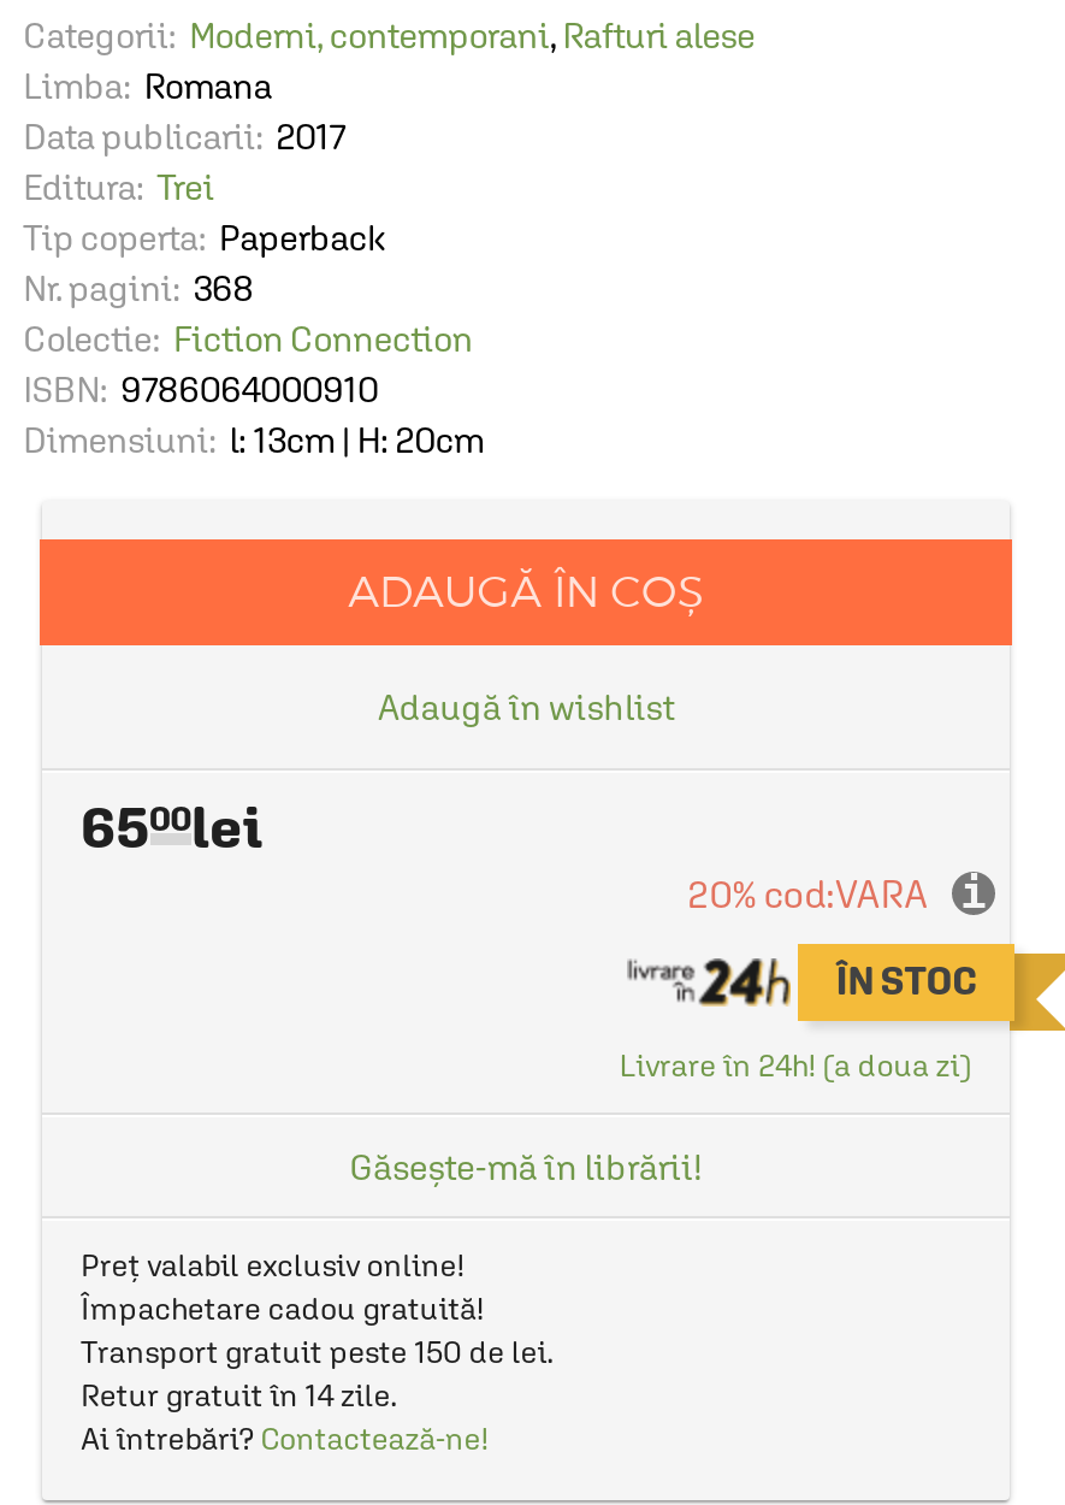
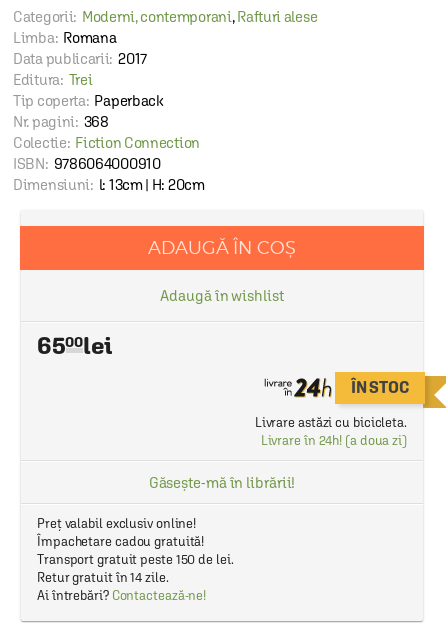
[688,866,987,917] 20% cod:VARA | i -> none
moved [836,958,976,1004] -> [351,378,409,397]: ÎN STOC
none -> [255,415,407,430] Livrare astăzi cu bicicleta.

